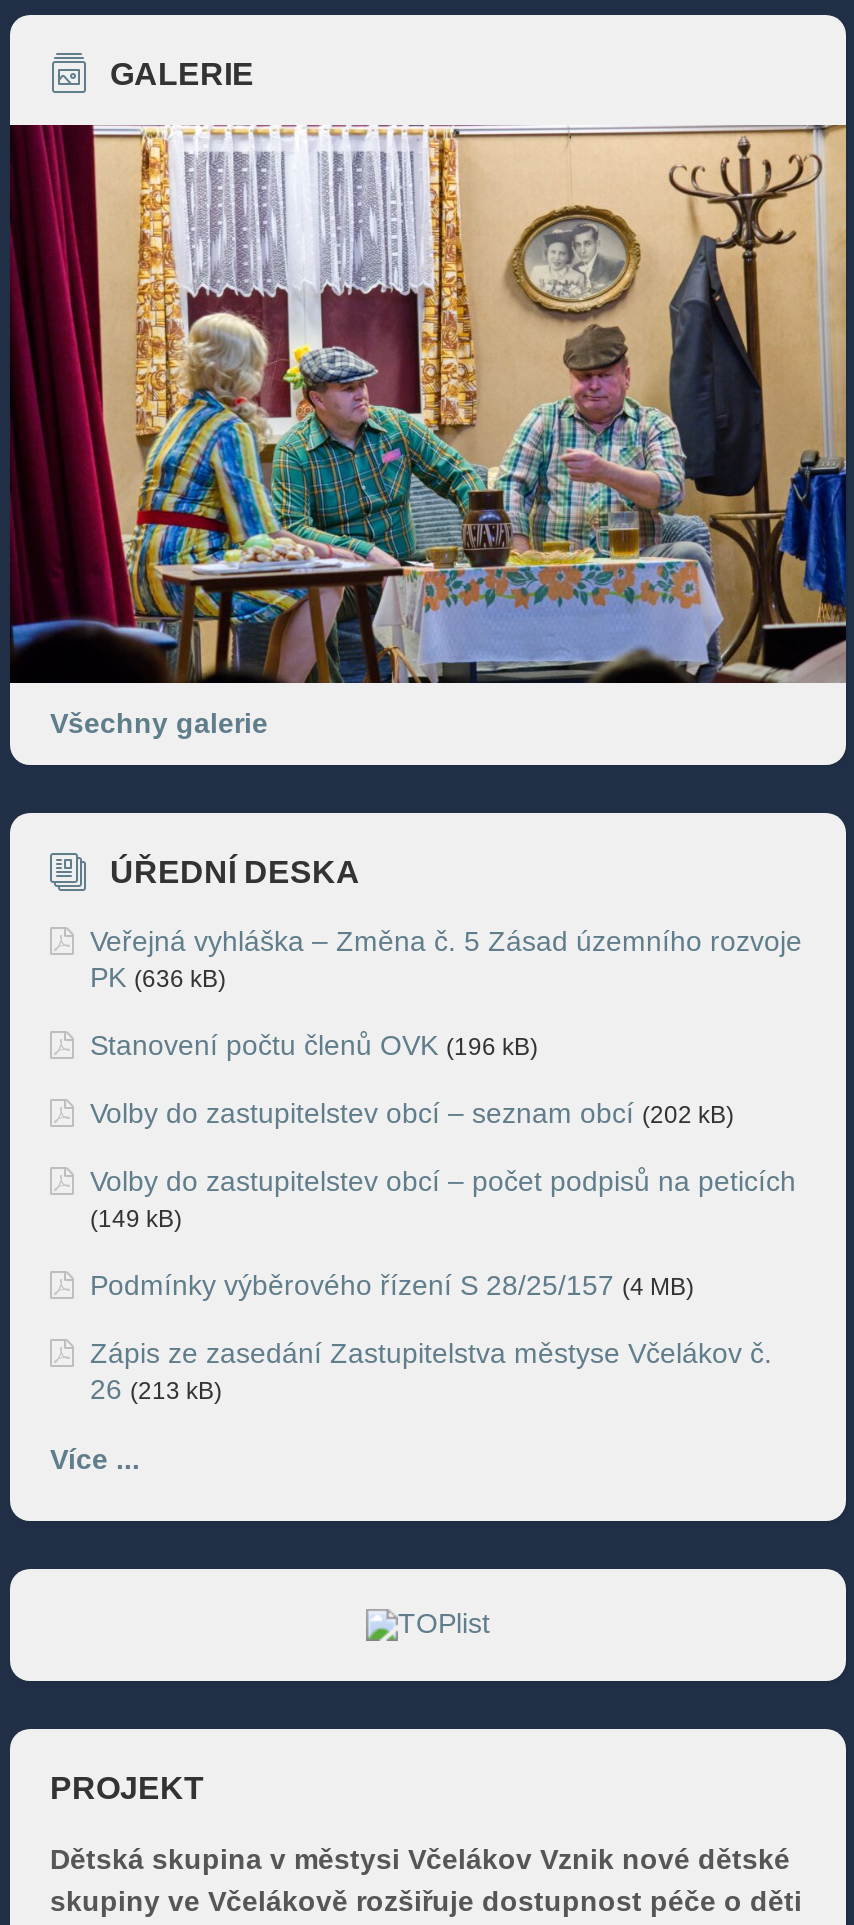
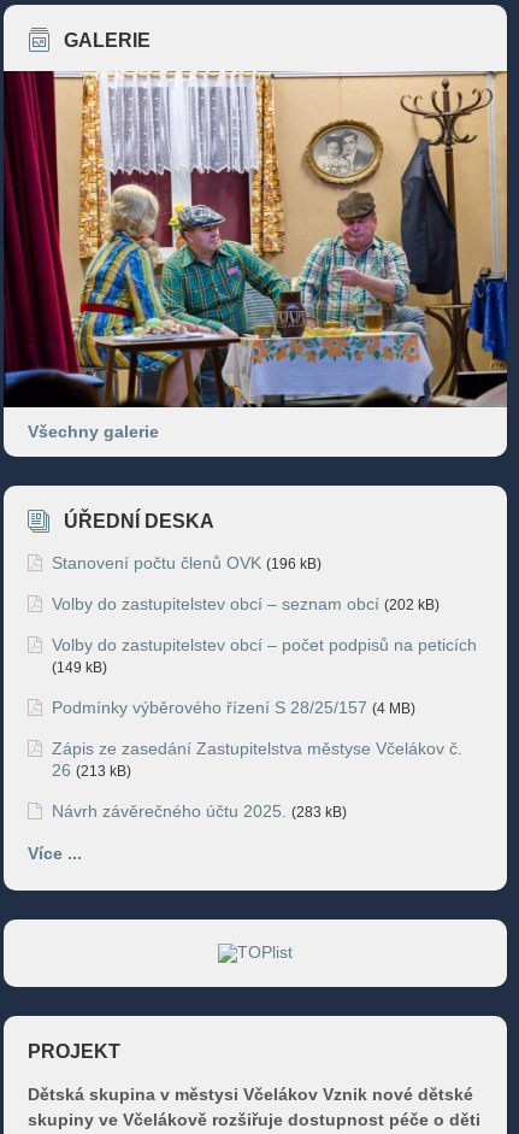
[90,925,802,993] Veřejná vyhláška – Změna č. 5 Zásad územního rozvoje | PK (636 kB) -> none
moved [90,1029,796,1405] -> [52,553,477,780]: Stanovení počtu členů OVK (196 kB) | Volby do zastupitelstev obcí – seznam obcí (202 kB) | Volby do zastupitelstev obcí – počet podpisů na peticích | (149 kB) | Podmínky výběrového řízení S 28/25/157 (4 MB) | Zápis ze zasedání Zastupitelstva městyse Včelákov č. | 26 (213 kB)
none -> [52,801,347,821] Návrh závěrečného účtu 2025. (283 kB)

